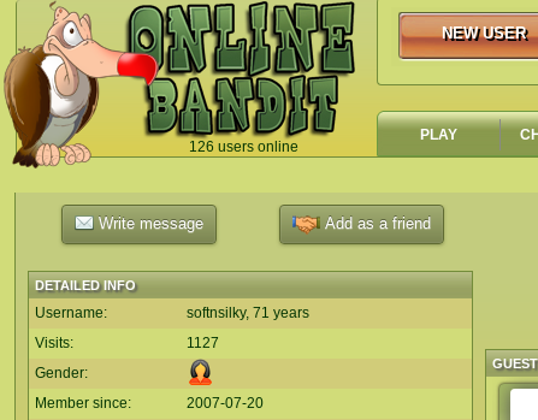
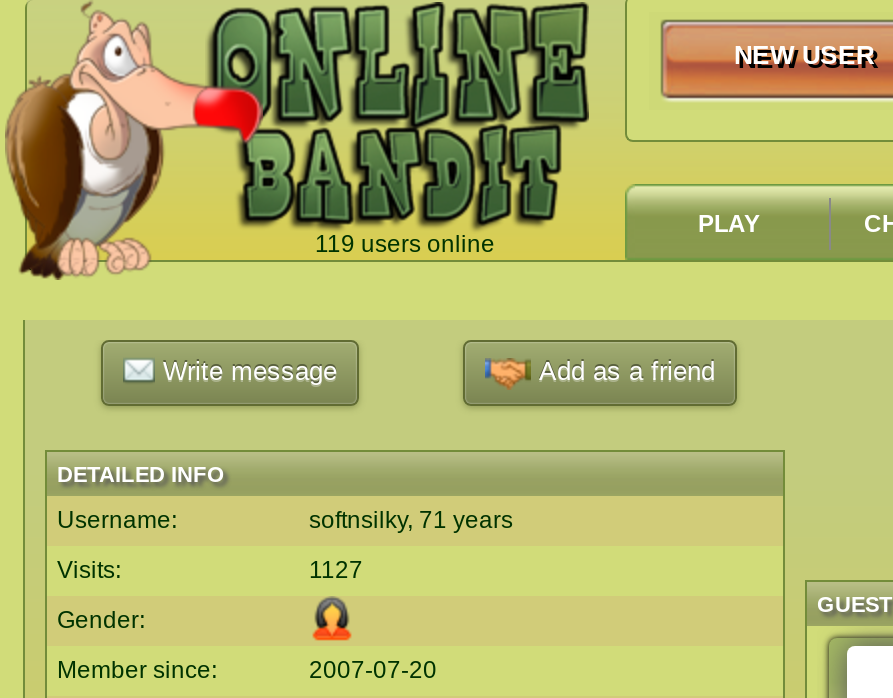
[190,138,299,155] 126 users online -> [315,230,495,258] 119 users online

